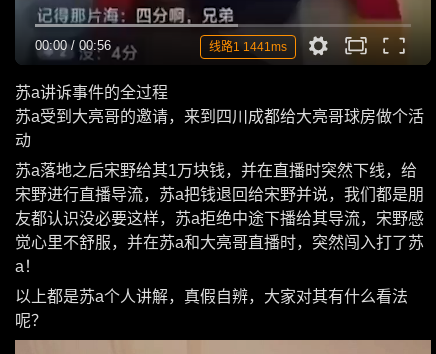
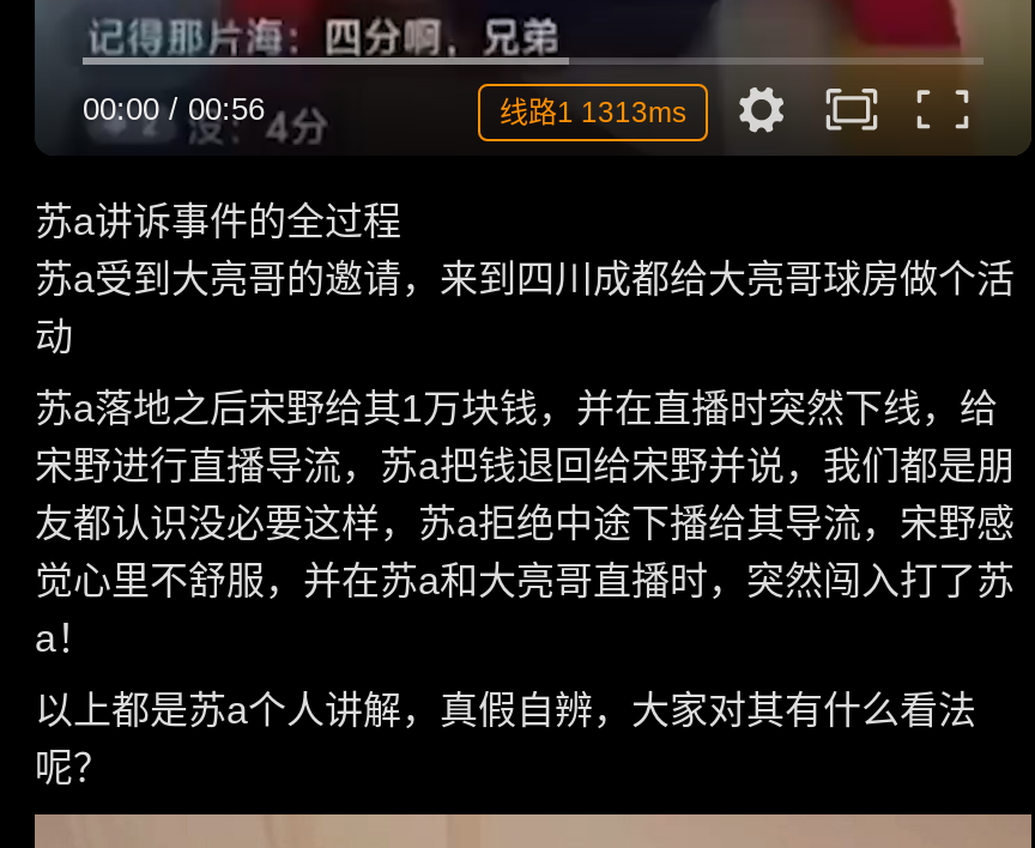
[209,40,287,54] 线路1 1441ms -> [500,97,686,130] 线路1 1313ms

